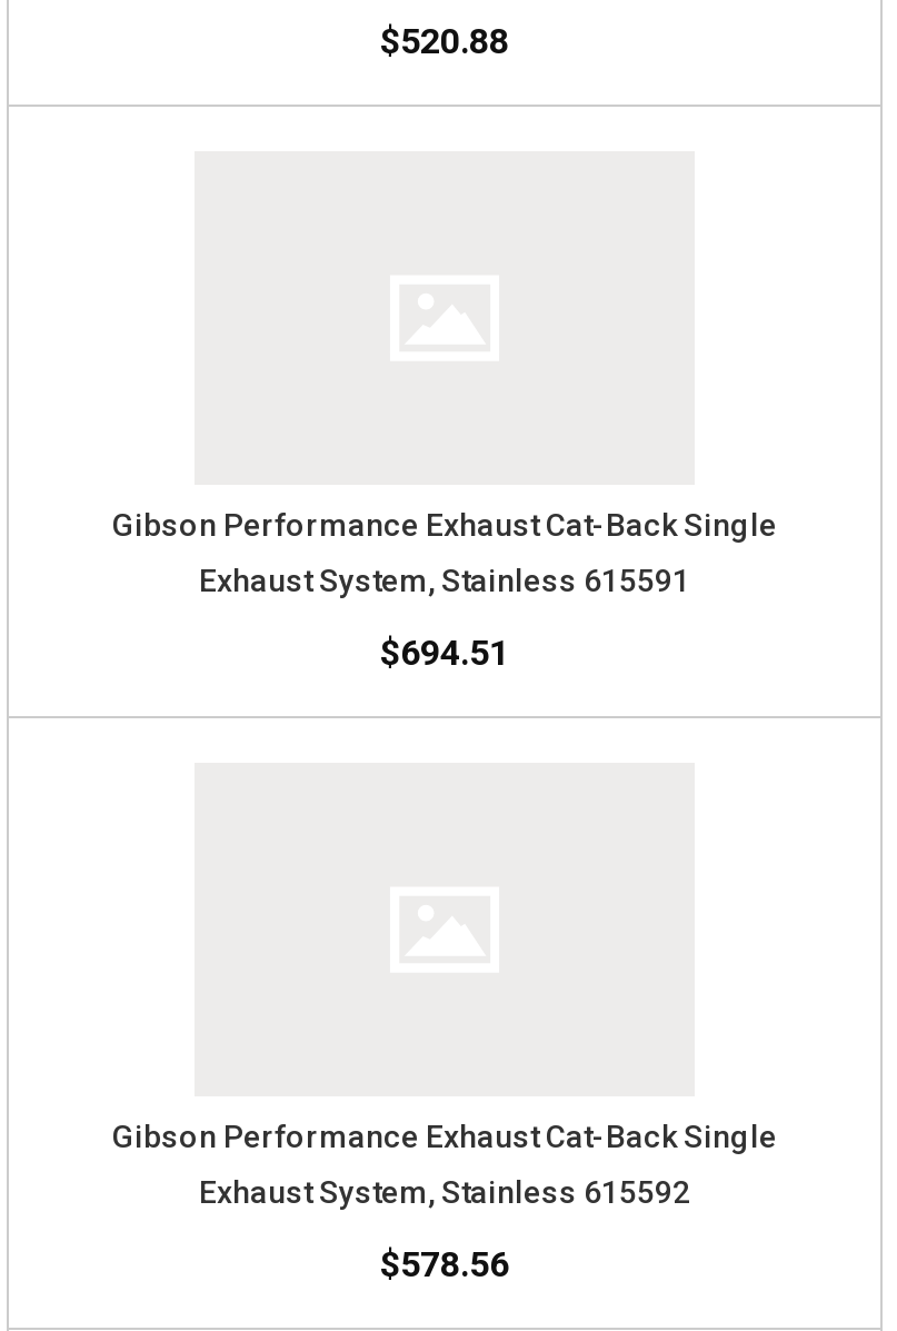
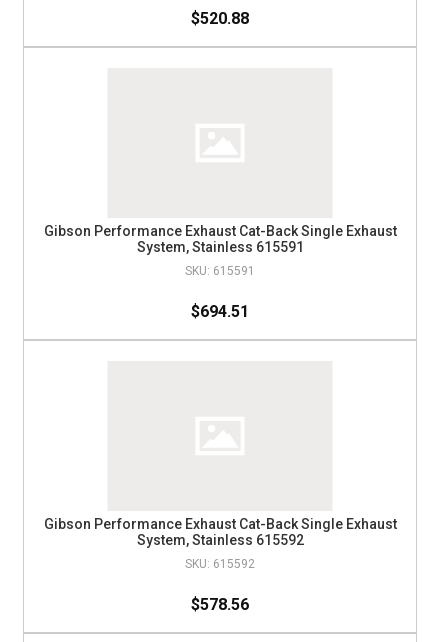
[112,508,777,544] Gibson Performance Exhaust Cat-Back Single -> [43,223,396,255] Gibson Performance Exhaust Cat-Back Single Exhaust | System, Stainless 615591
[199,564,690,599] Exhaust System, Stainless 615591 -> [213,264,255,278] 615591
[112,1120,777,1155] Gibson Performance Exhaust Cat-Back Single -> [43,516,396,548] Gibson Performance Exhaust Cat-Back Single Exhaust | System, Stainless 615592
[199,1175,690,1211] Exhaust System, Stainless 615592 -> [213,557,255,571] 615592

